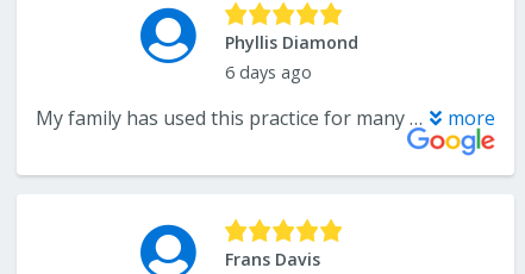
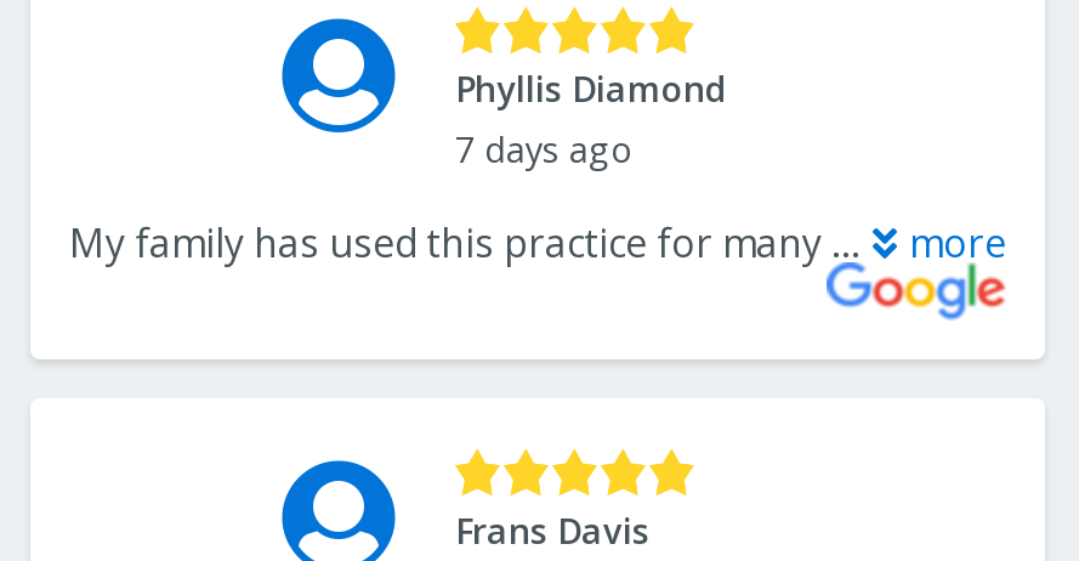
[225,61,312,83] 6 days ago -> [455,126,632,172] 7 days ago

